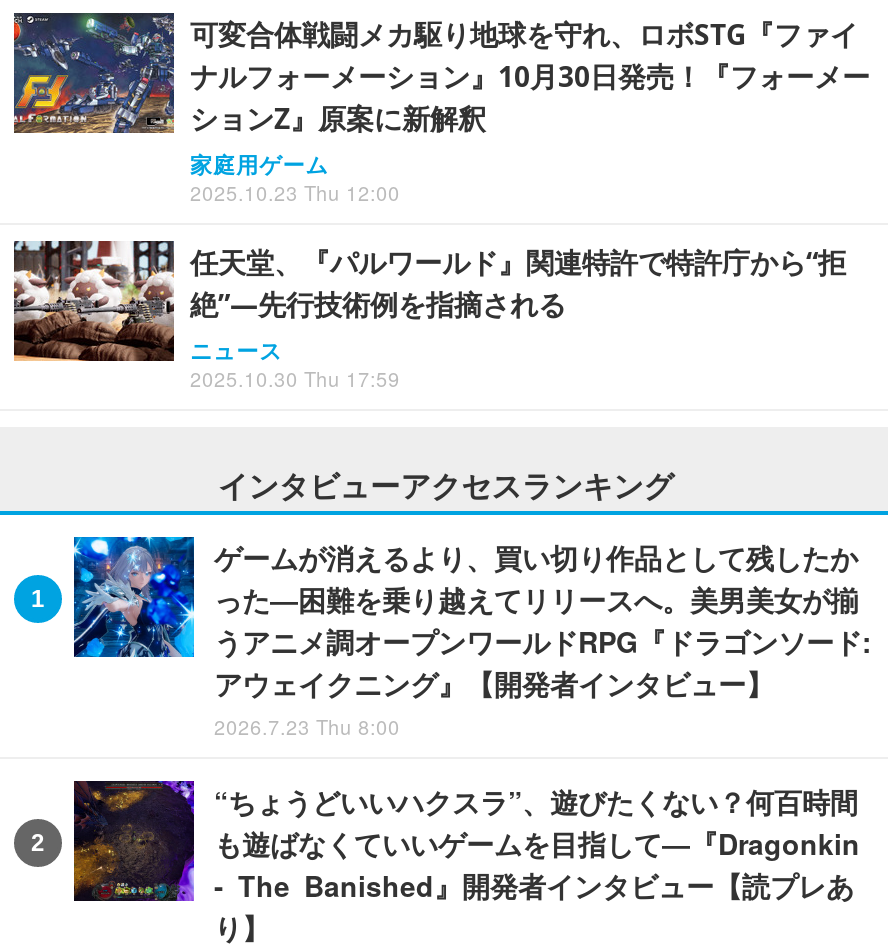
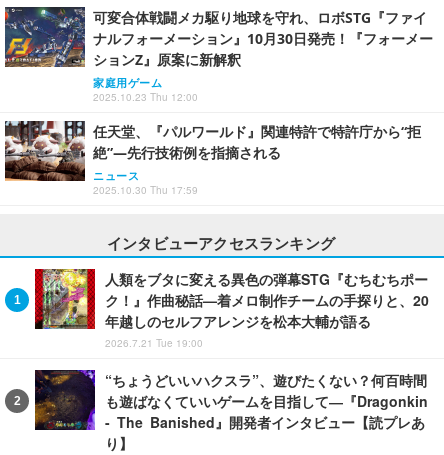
[72,535,872,742] [image] | ゲームが消えるより、買い切り作品として残したか | った―困難を乗り越えてリリースへ。美男美女が揃 | うアニメ調オープンワールドRPG『ドラゴンソード: | アウェイクニング』【開発者インタビュー】 | 2026.7.23 Thu 8:00 -> [34,268,429,350] [image] | 人類をブタに変える異色の弾幕STG『むちむちポー | ク！』作曲秘話—着メロ制作チームの手探りと、20 | 年越しのセルフアレンジを松本大輔が語る | 2026.7.21 Tue 19:00

